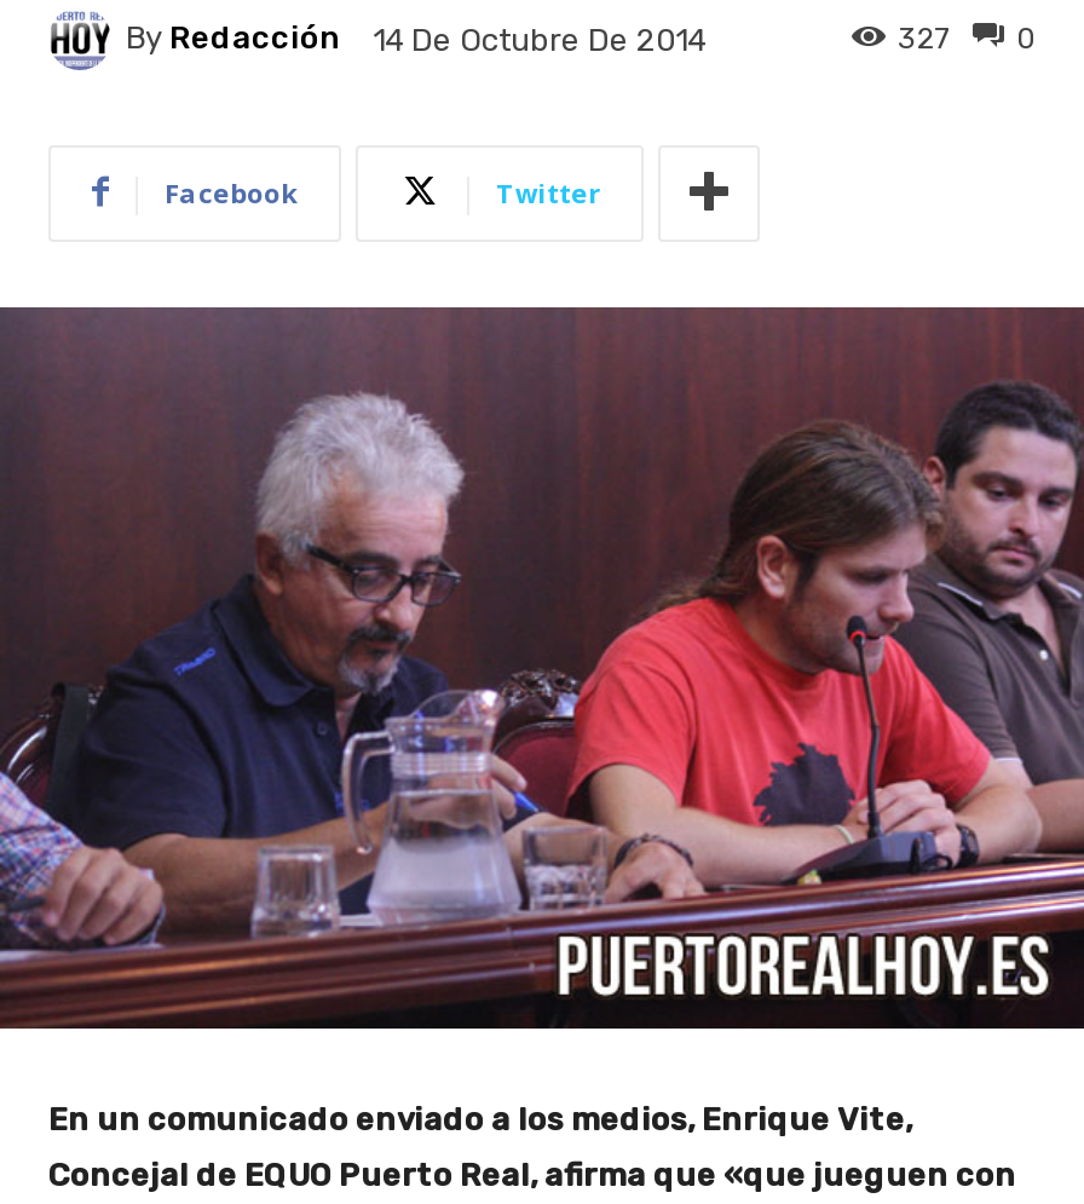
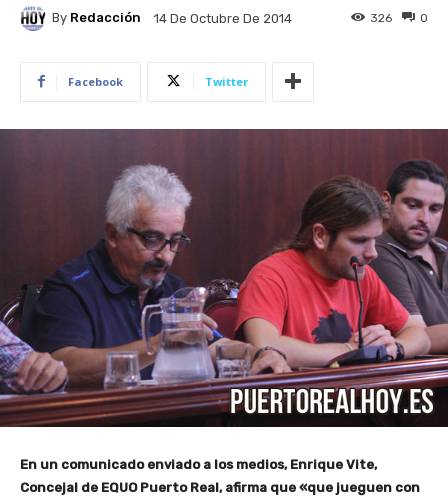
[898,21,1036,55] 327 0 -> [370,11,428,25] 326 0

